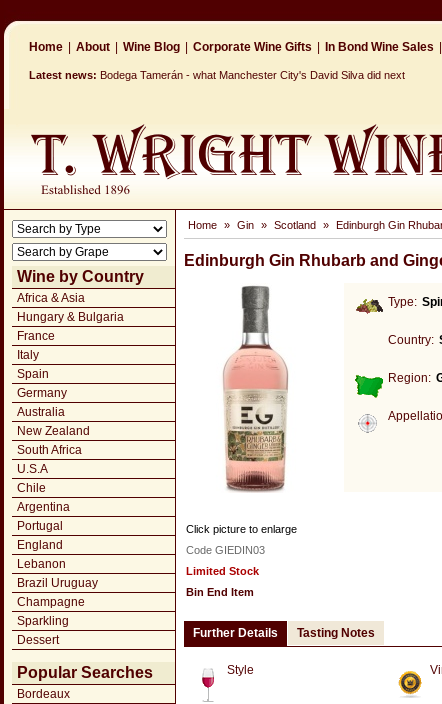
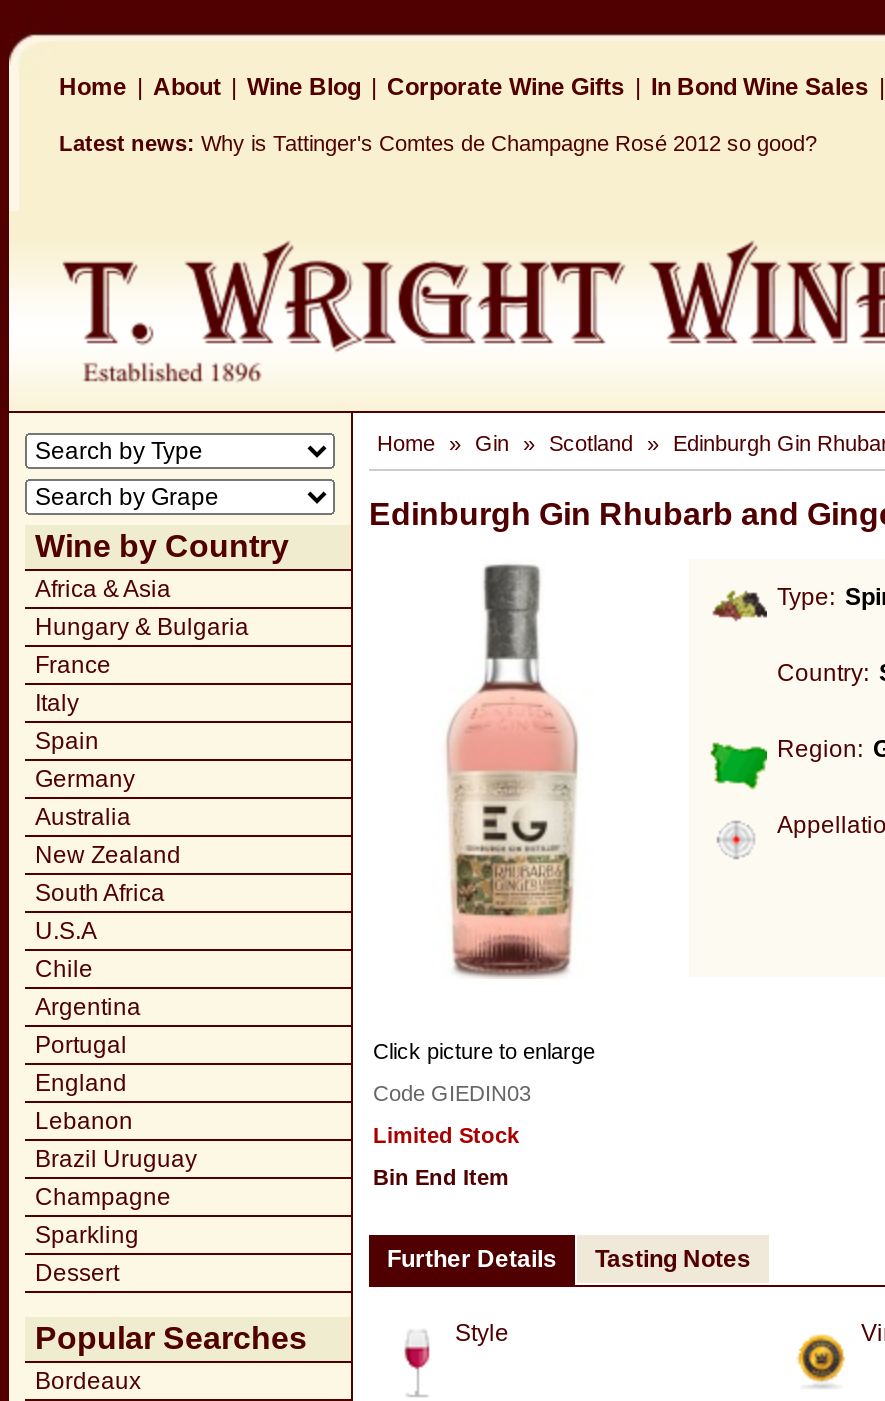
[29,69,405,81] Latest news: Bodega Tamerán - what Manchester City's David Silva did next -> [59,131,817,155] Latest news: Why is Tattinger's Comtes de Champagne Rosé 2012 so good?

